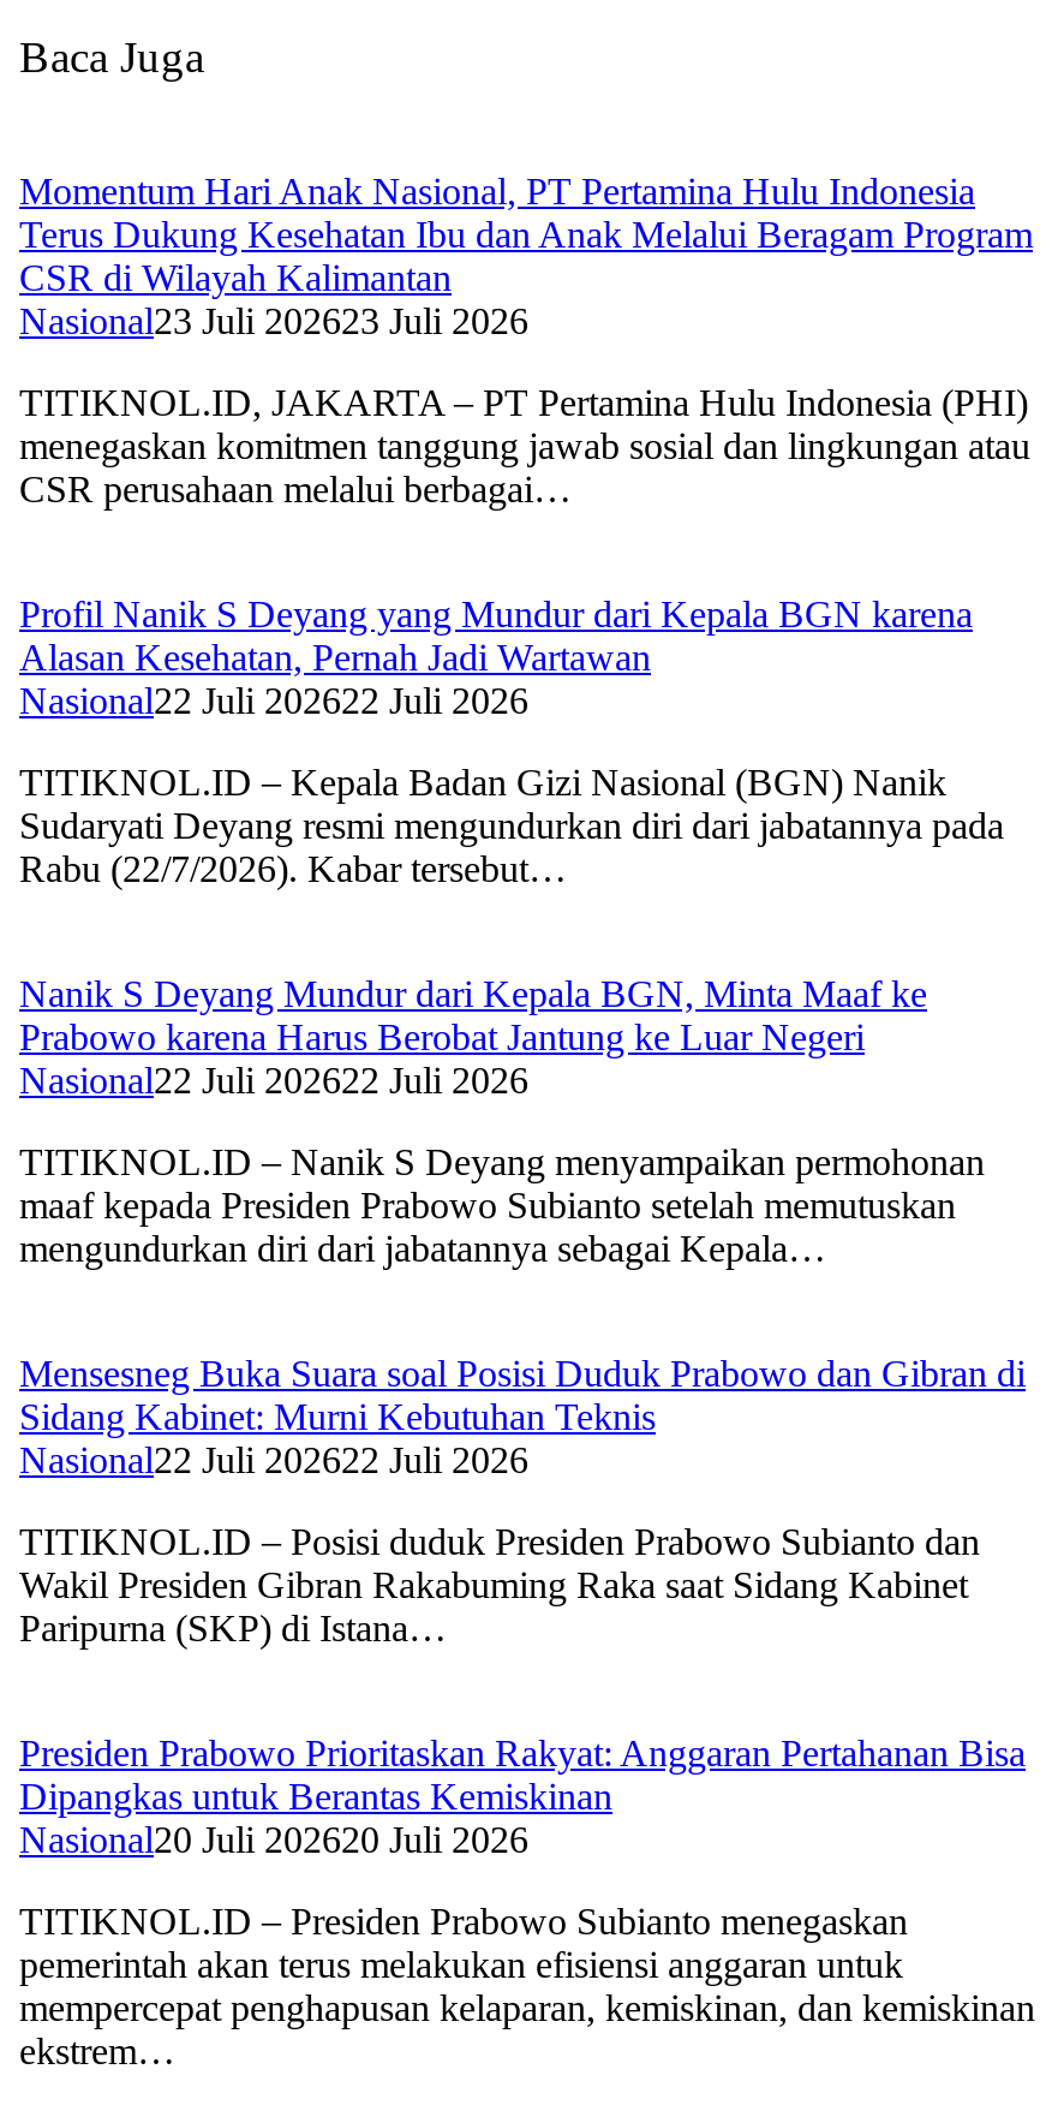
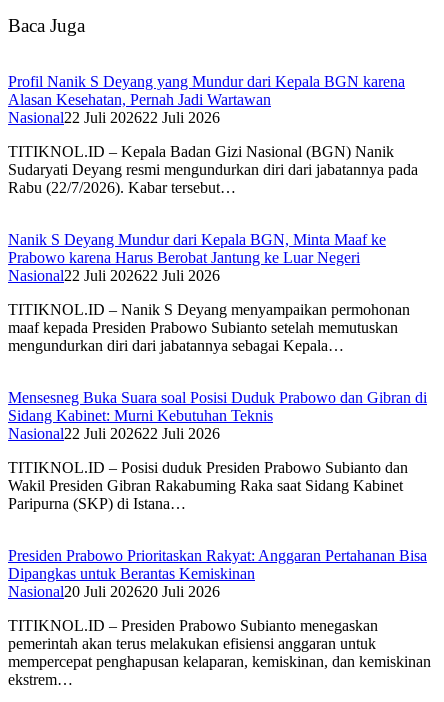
[19,171,1033,510] Momentum Hari Anak Nasional, PT Pertamina Hulu Indonesia | Terus Dukung Kesehatan Ibu dan Anak Melalui Beragam Program | CSR di Wilayah Kalimantan | Nasional23 Juli 202623 Juli 2026 | TITIKNOL.ID, JAKARTA – PT Pertamina Hulu Indonesia (PHI) | menegaskan komitmen tanggung jawab sosial dan lingkungan atau | CSR perusahaan melalui berbagai… -> none

